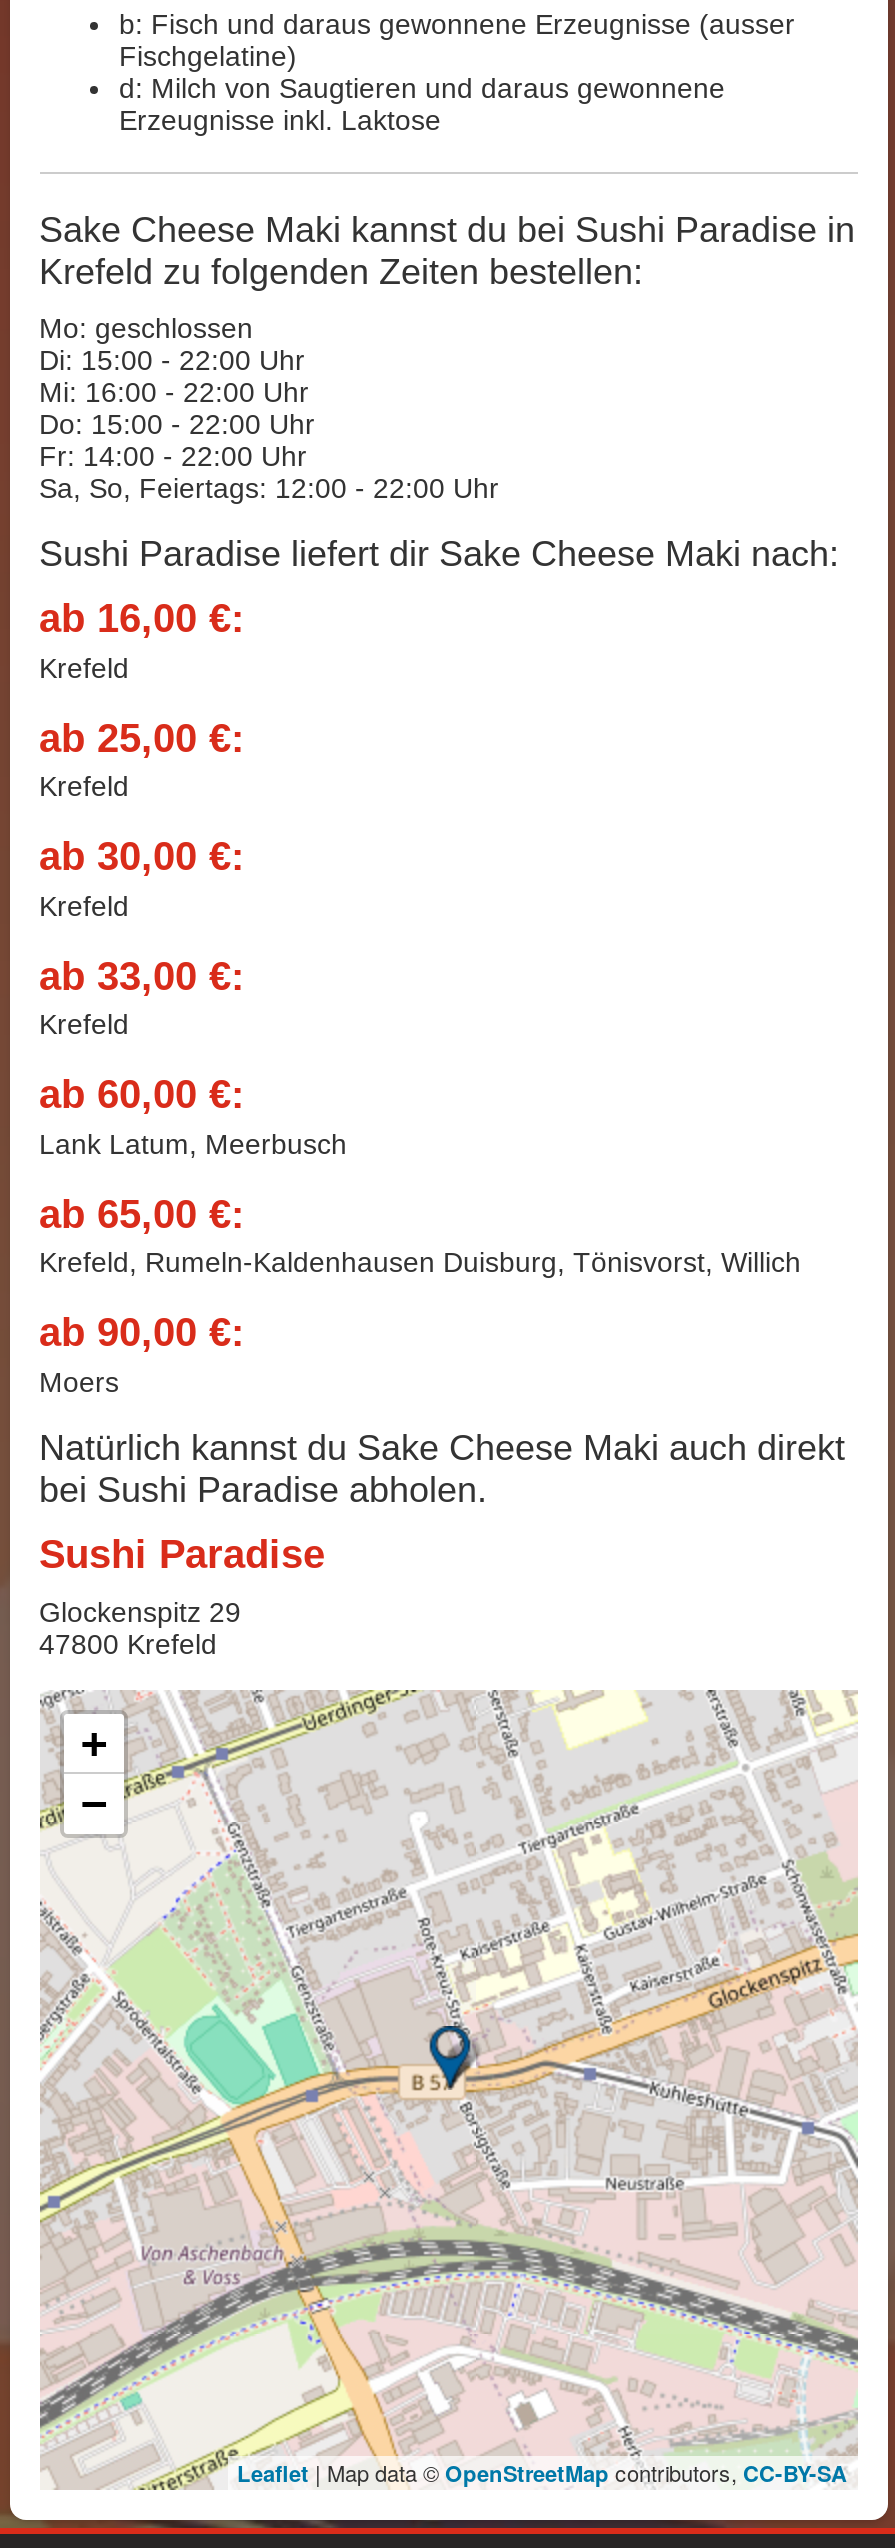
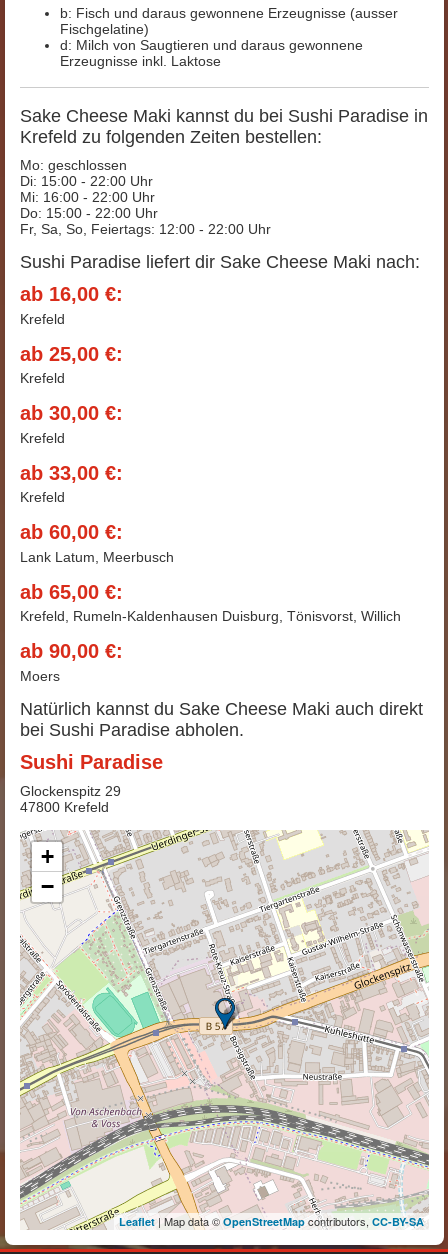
[39,441,499,505] Fr: 14:00 - 22:00 Uhr | Sa, So, Feiertags: 12:00 - 22:00 Uhr -> [19,221,270,237] Fr, Sa, So, Feiertags: 12:00 - 22:00 Uhr

